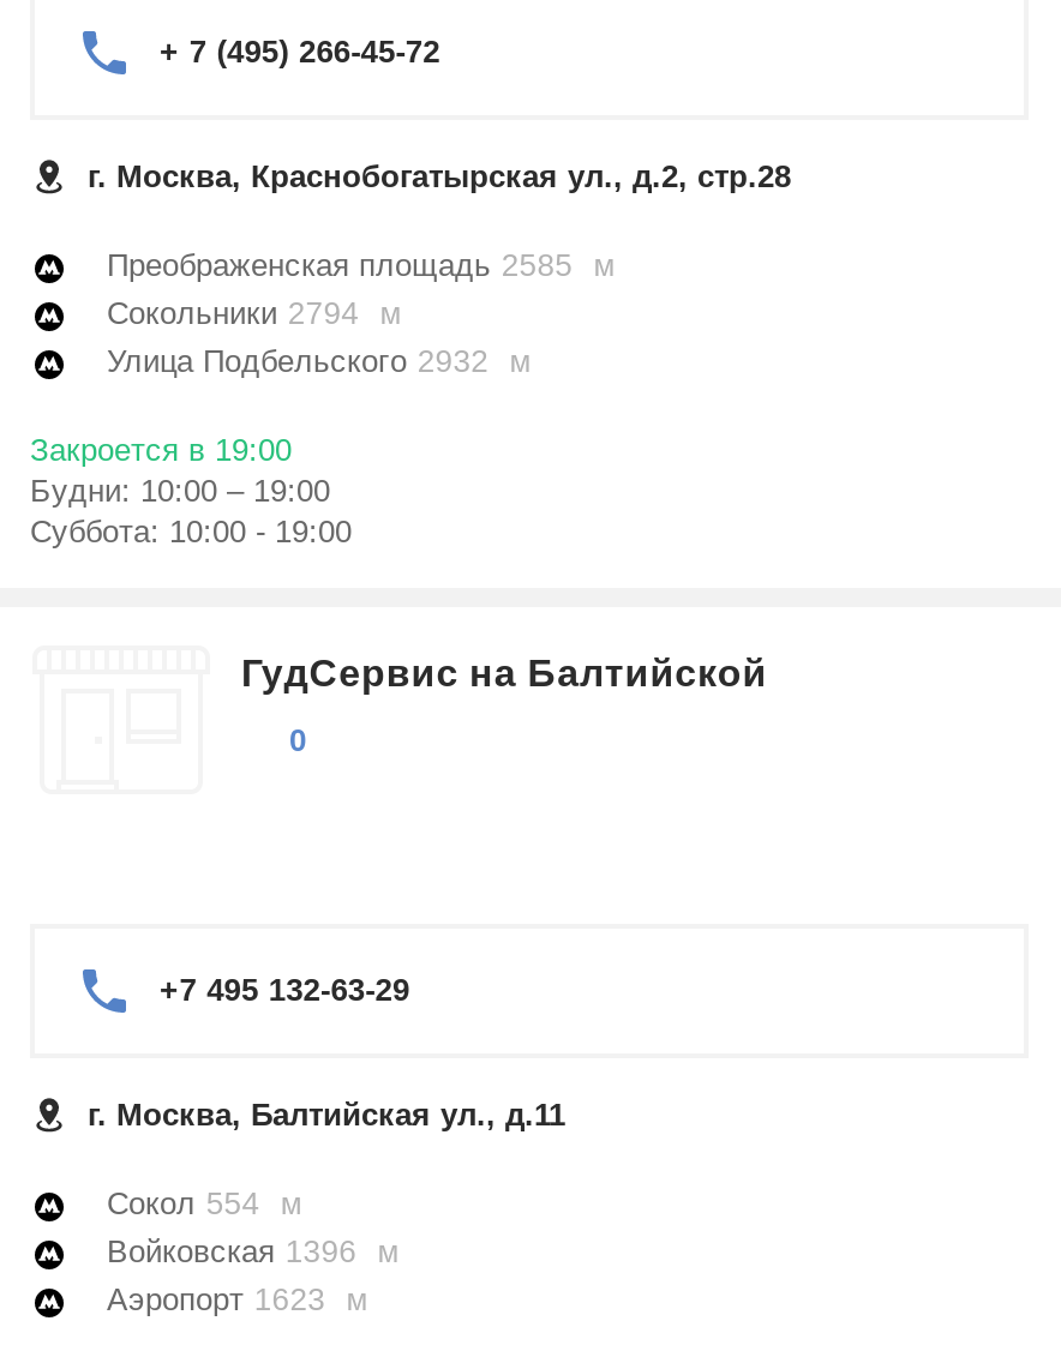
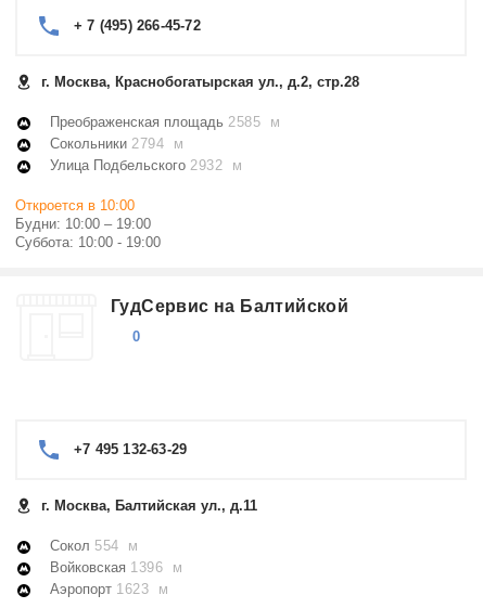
[30,432,292,468] Закроется в 19:00 -> [15,197,135,214] Откроется в 10:00

